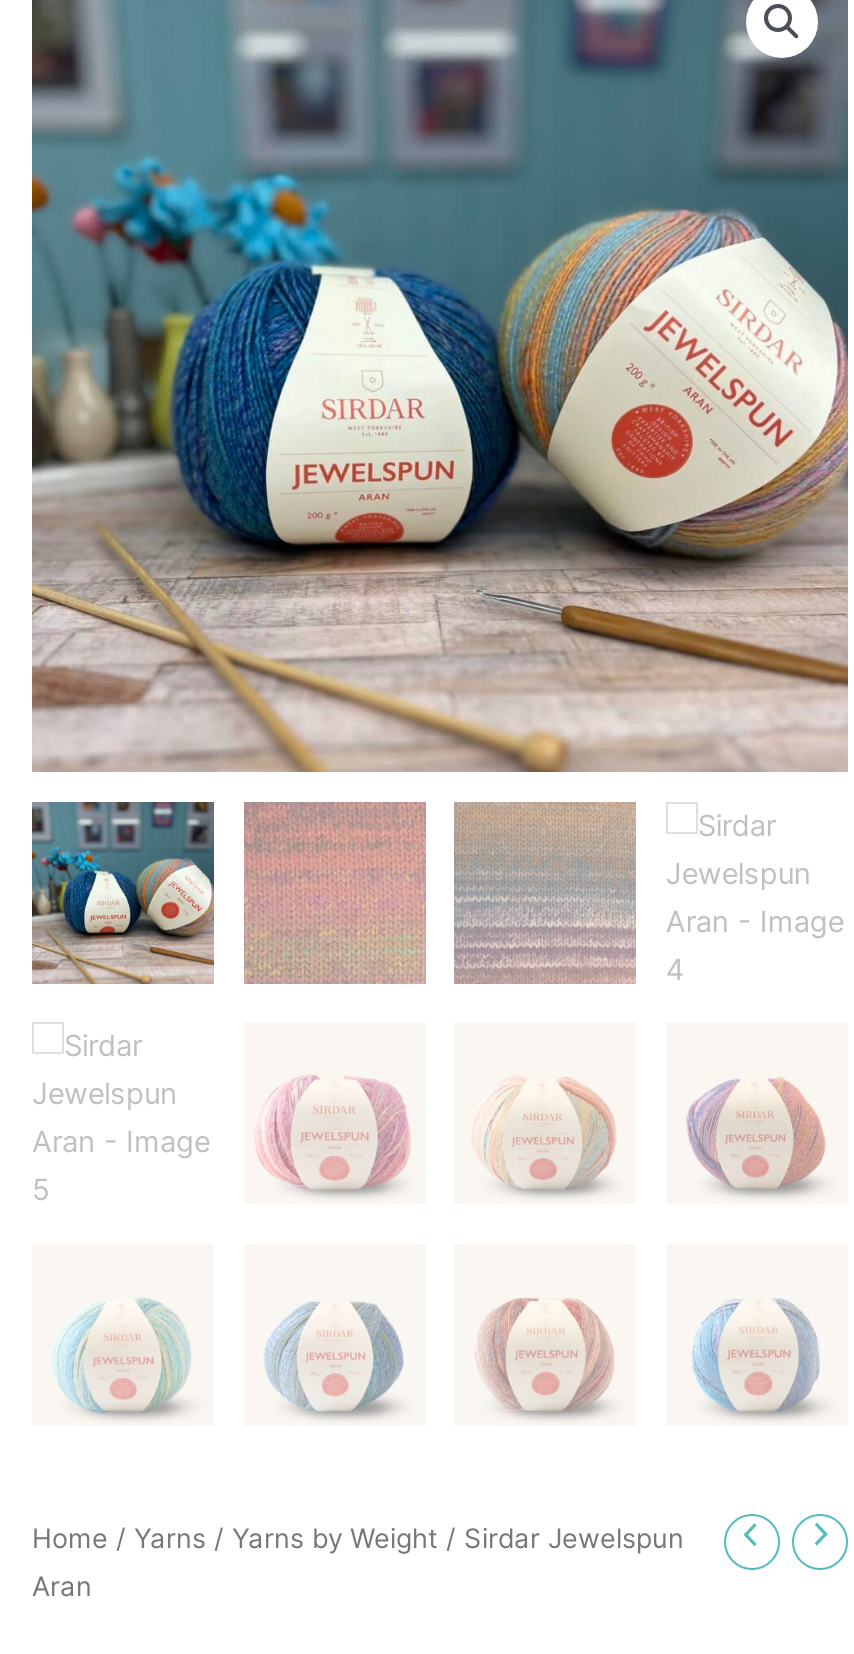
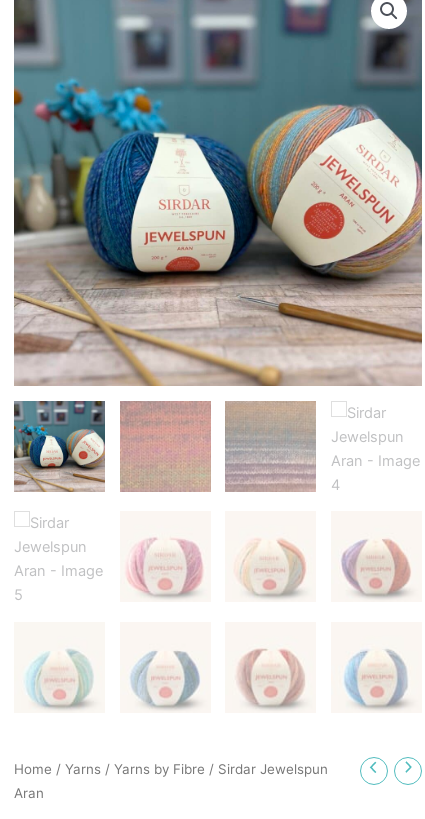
[32,1521,684,1553] Home / Yarns / Yarns by Weight / Sirdar Jewelspun -> [14,760,328,776] Home / Yarns / Yarns by Fibre / Sirdar Jewelspun

